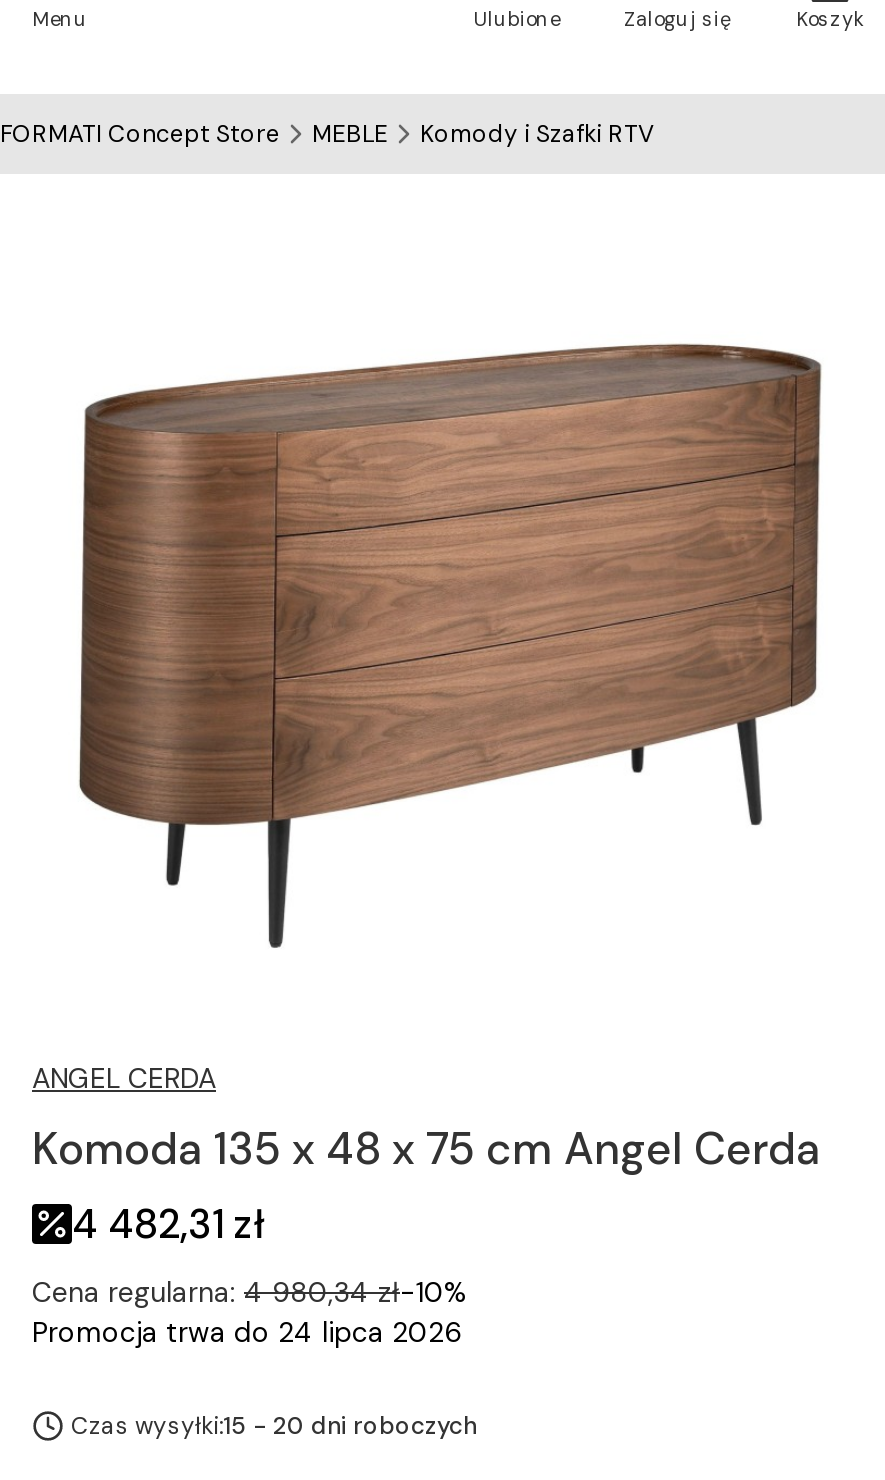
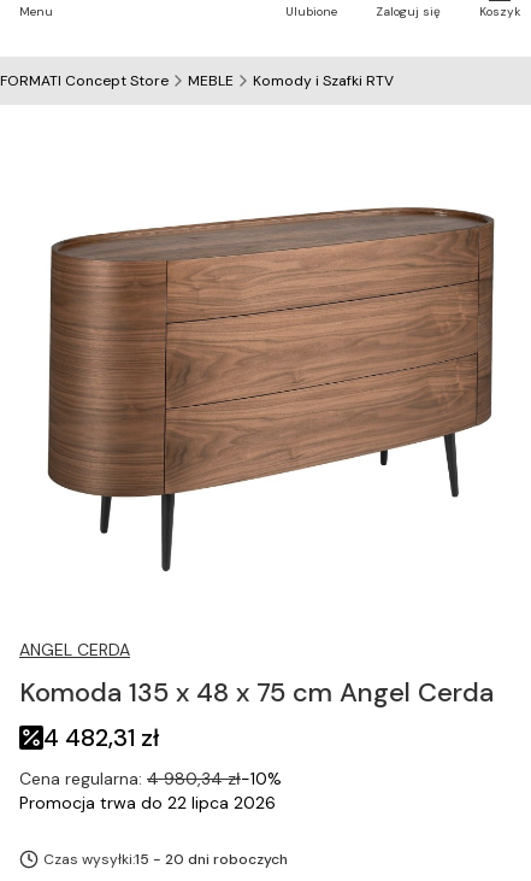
[32,1314,462,1350] Promocja trwa do 24 lipca 2026 -> [19,792,276,814] Promocja trwa do 22 lipca 2026

